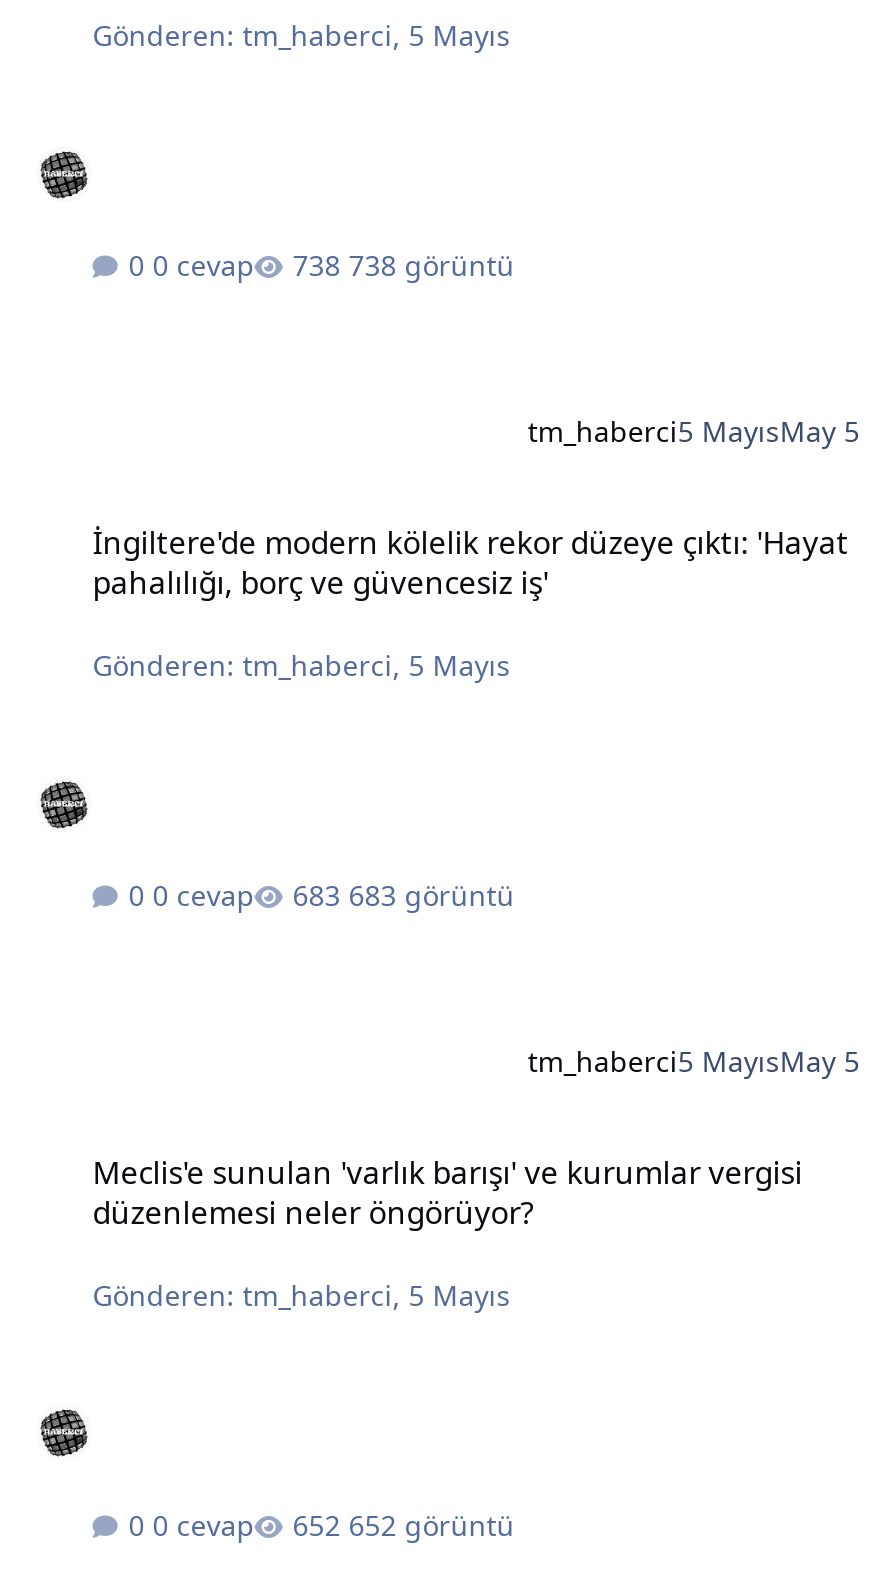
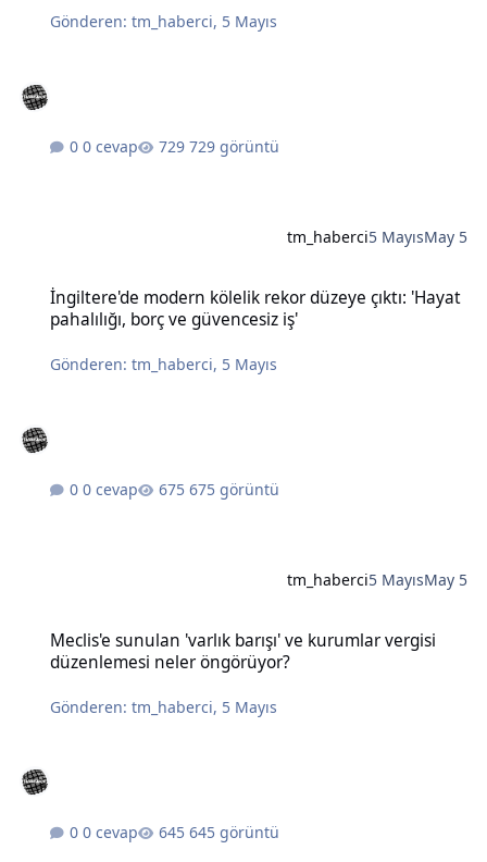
[348,246,514,284] 738 görüntü -> [189,136,280,157] 729 görüntü
[348,876,514,914] 683 görüntü -> [189,479,280,499] 675 görüntü
[348,1505,514,1543] 652 görüntü -> [189,821,280,842] 645 görüntü

